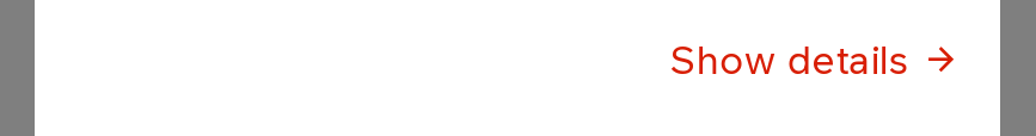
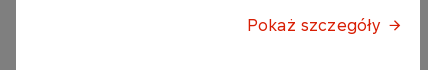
[669,36,908,84] Show details -> [247,15,381,35] Pokaż szczegóły

